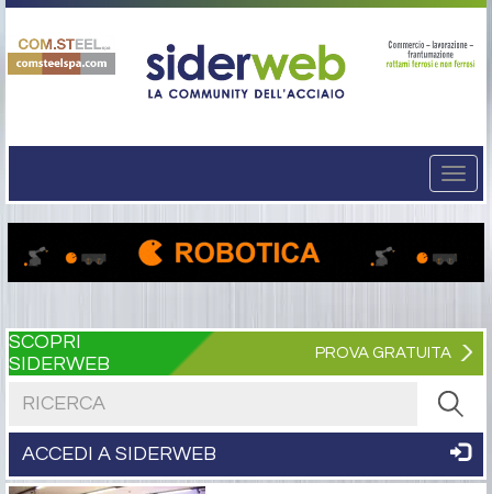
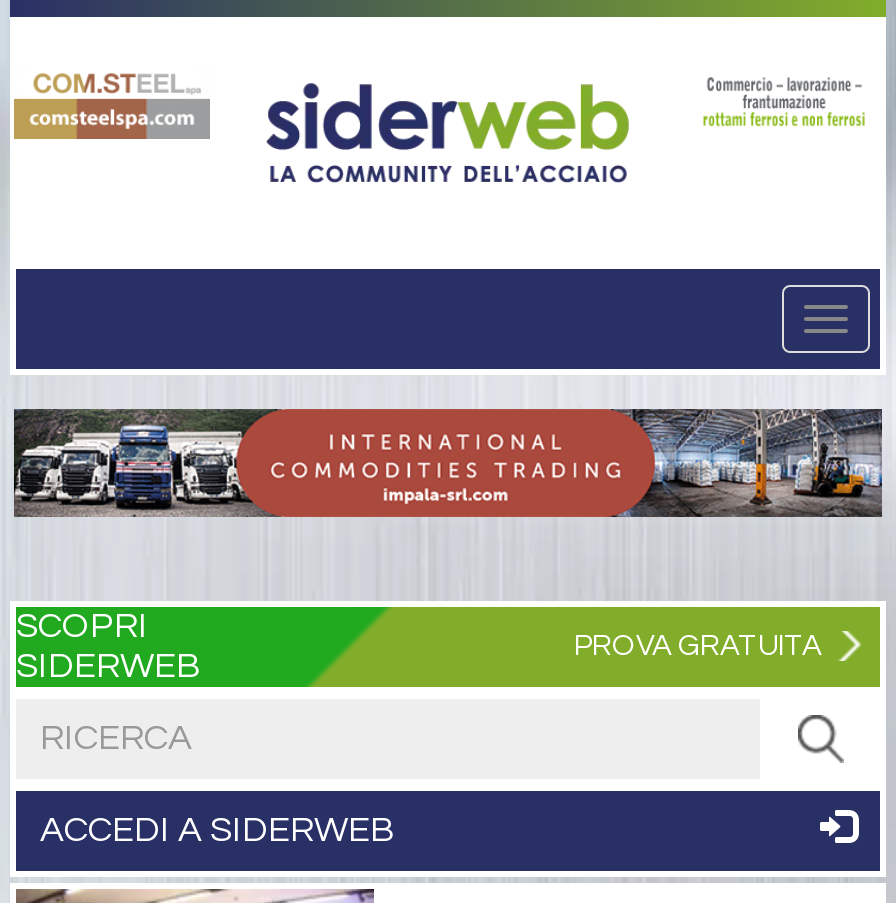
[8,222,485,283] [image] -> [12,407,884,519] [image]

